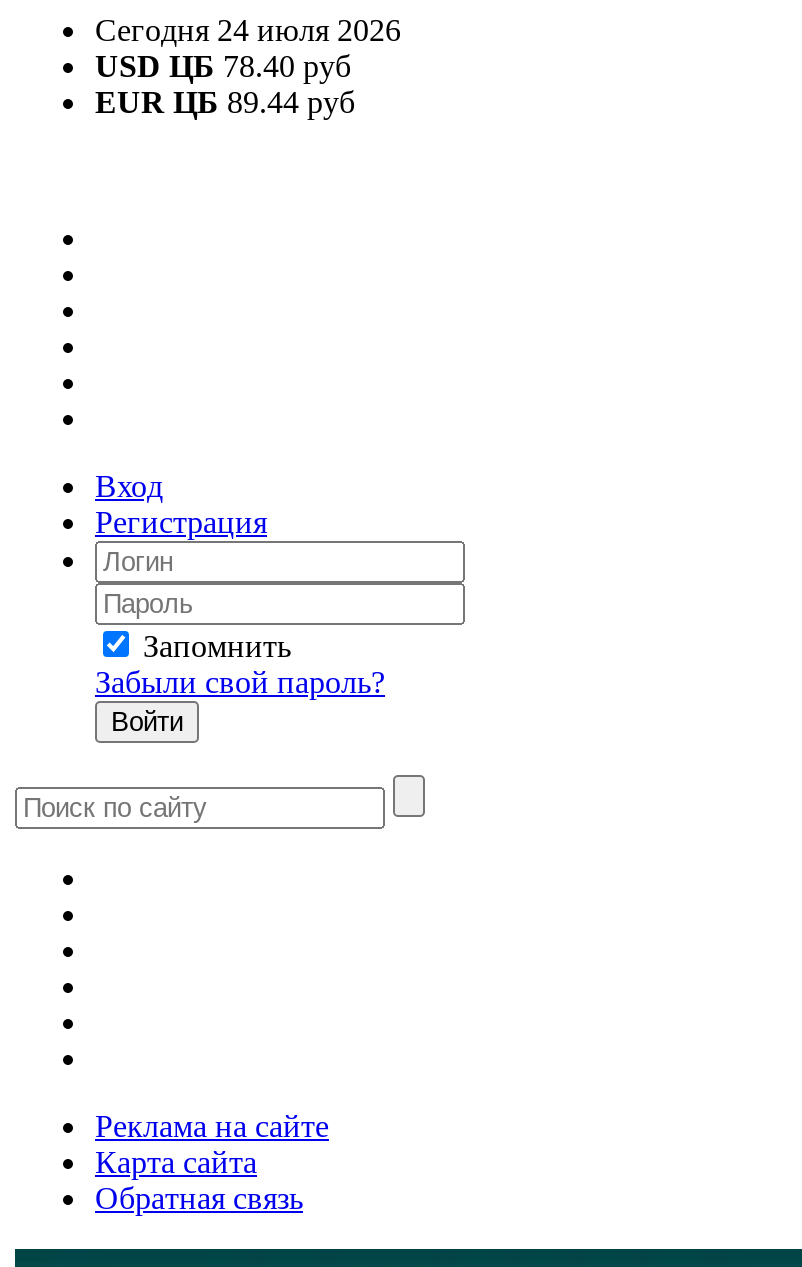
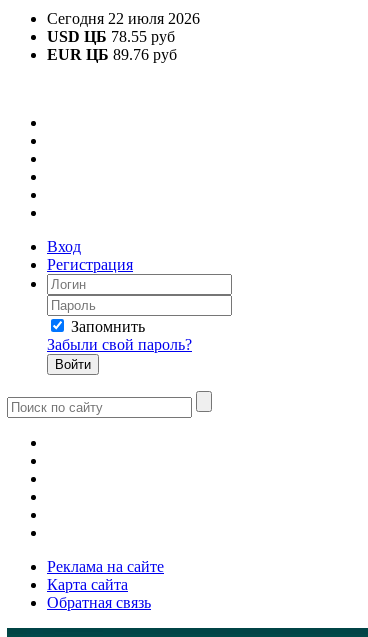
[95,13,401,47] Сегодня 24 июля 2026 -> [47,10,200,27] Сегодня 22 июля 2026
[95,49,351,83] USD ЦБ 78.40 руб -> [47,28,175,45] USD ЦБ 78.55 руб
[95,85,355,119] EUR ЦБ 89.44 руб -> [47,46,177,63] EUR ЦБ 89.76 руб

